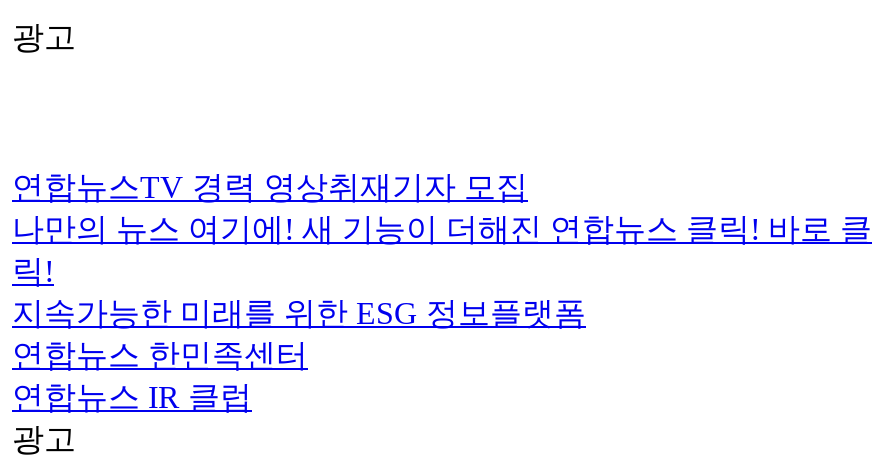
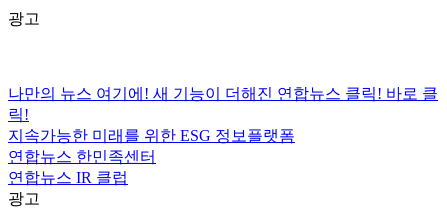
[12,171,528,205] 연합뉴스TV 경력 영상취재기자 모집 -> none

